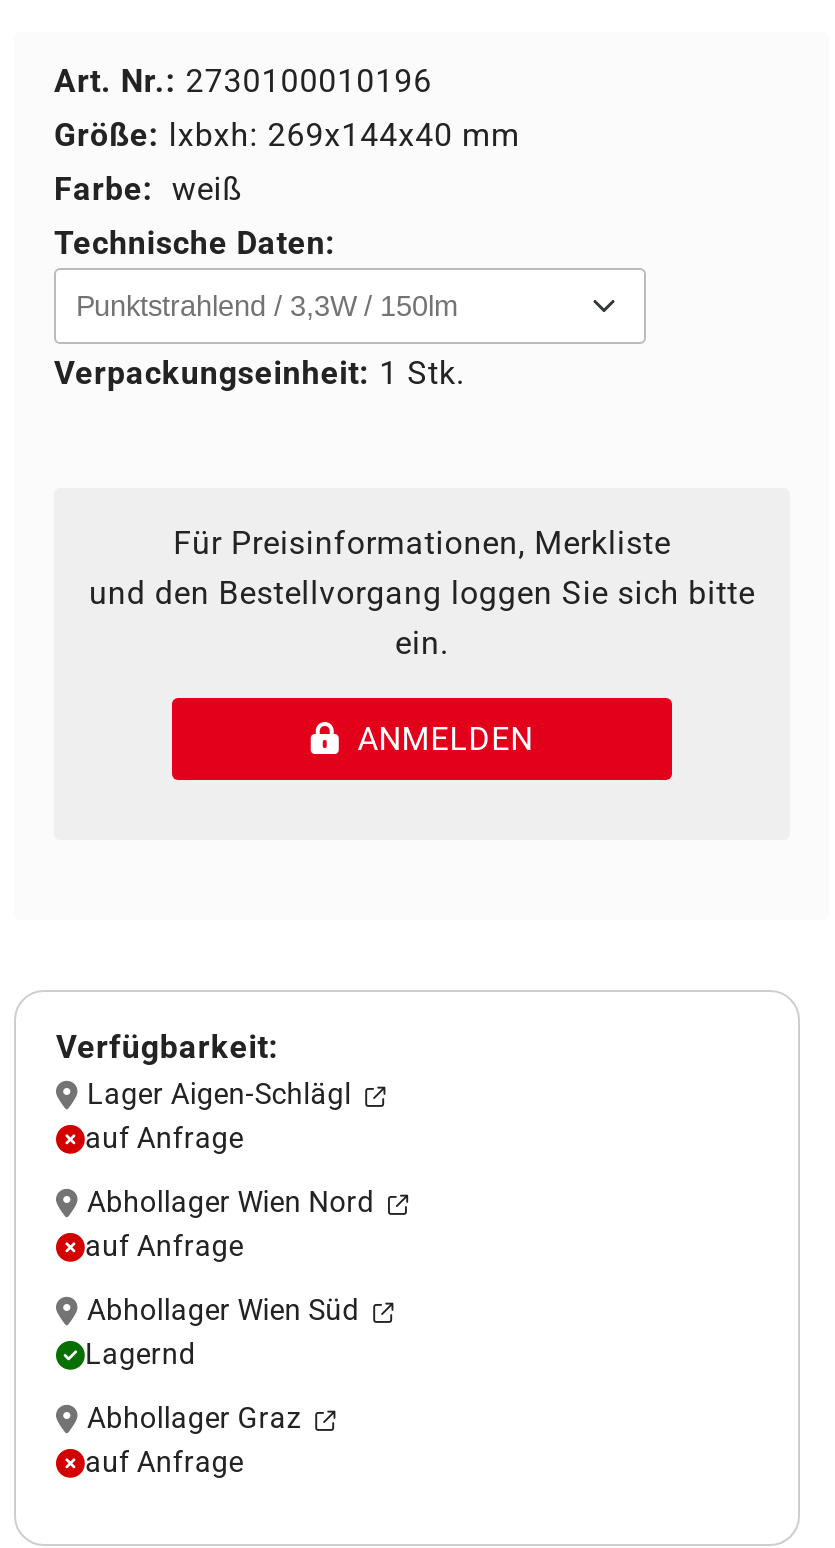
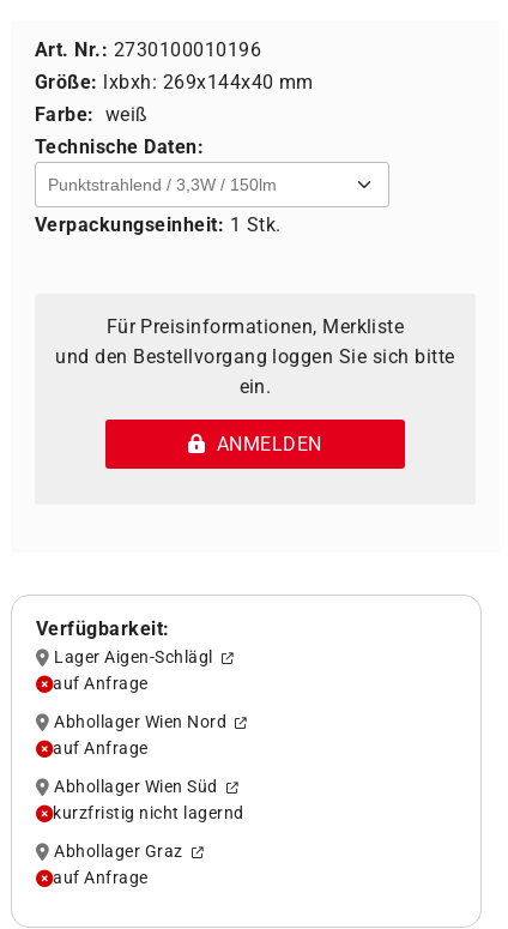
[85,1338,196,1372] Lagernd -> [53,803,244,824] kurzfristig nicht lagernd

